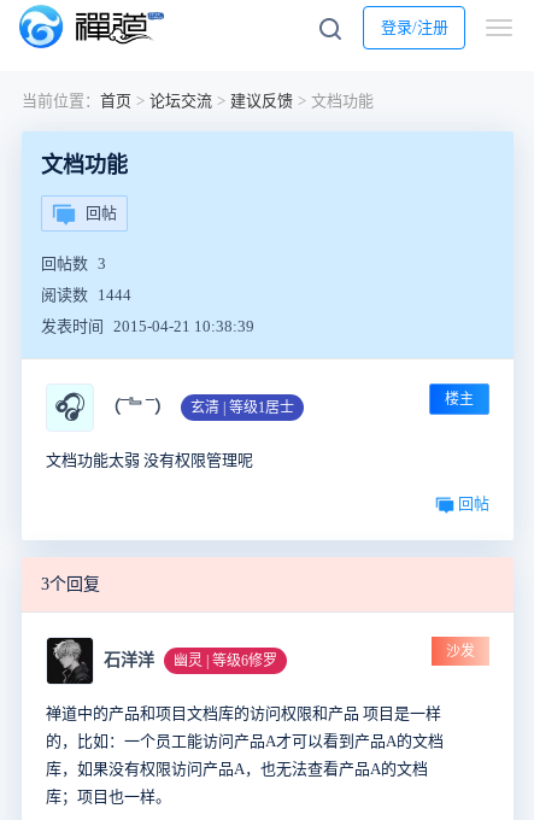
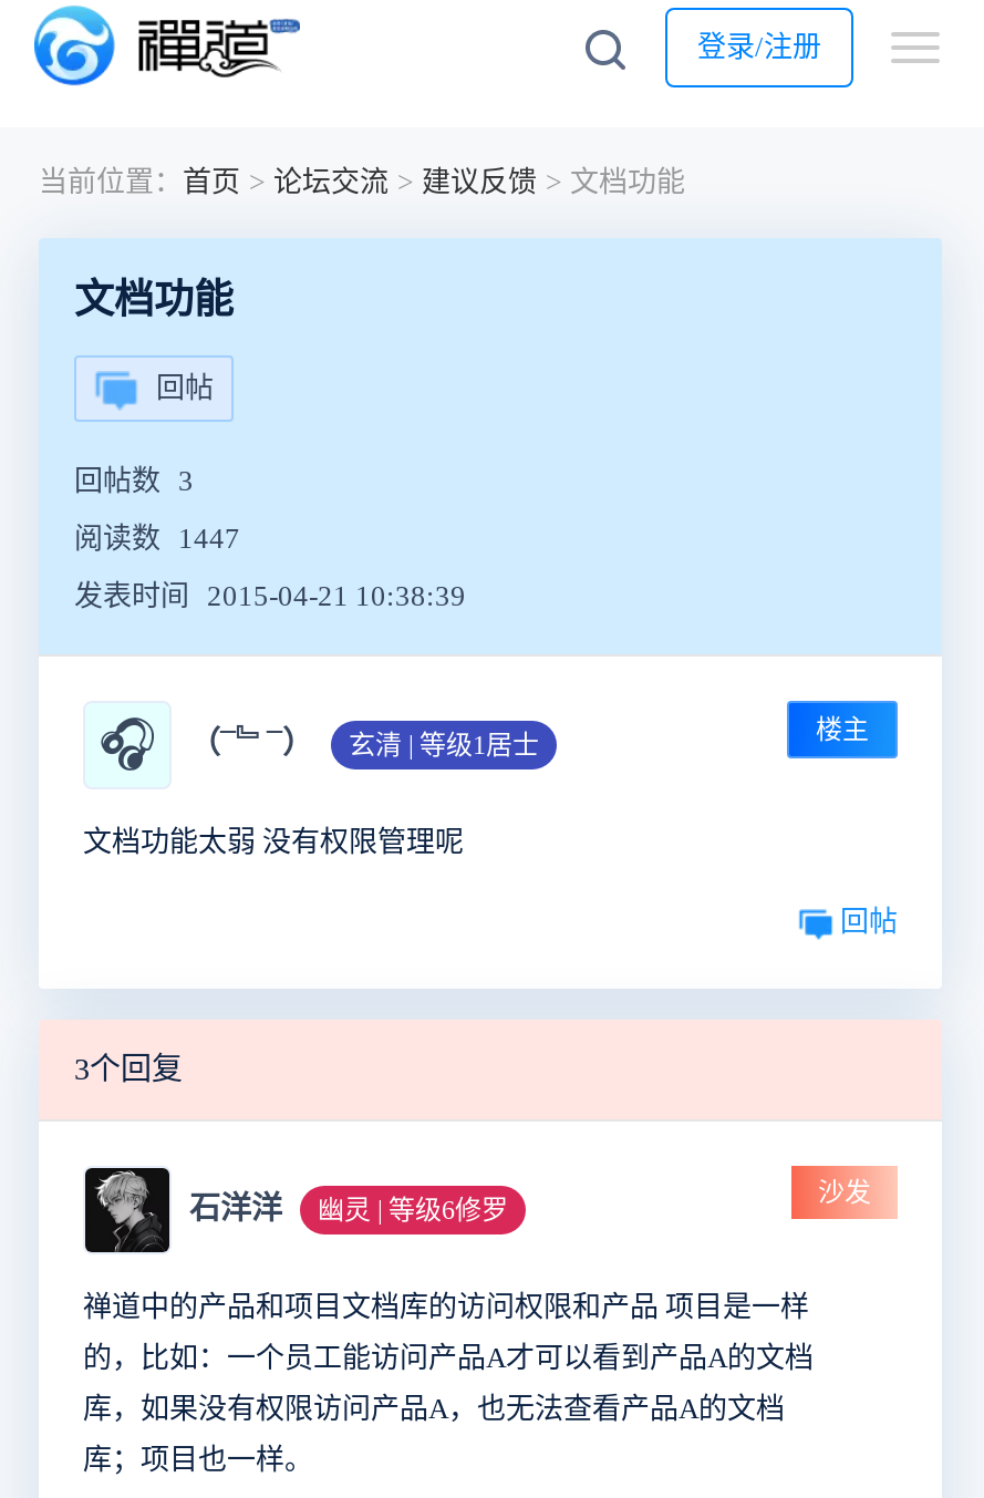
[41,286,131,304] 阅读数 1444 -> [74,521,240,555] 阅读数 1447

